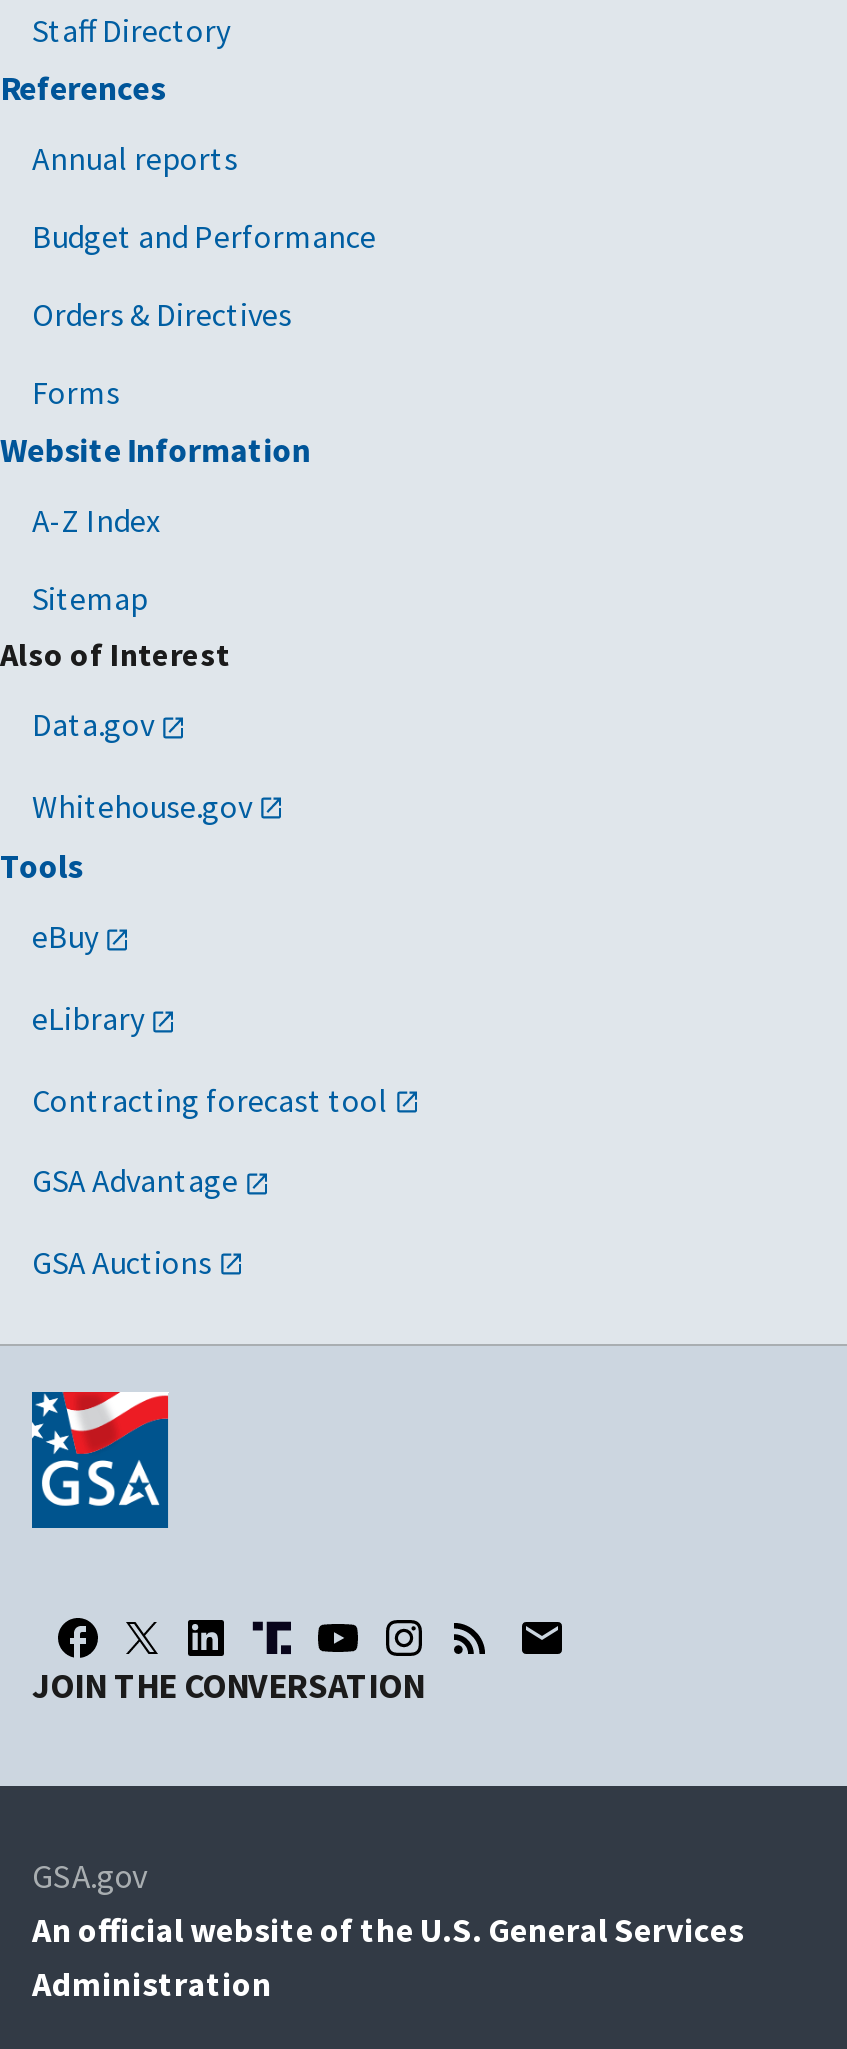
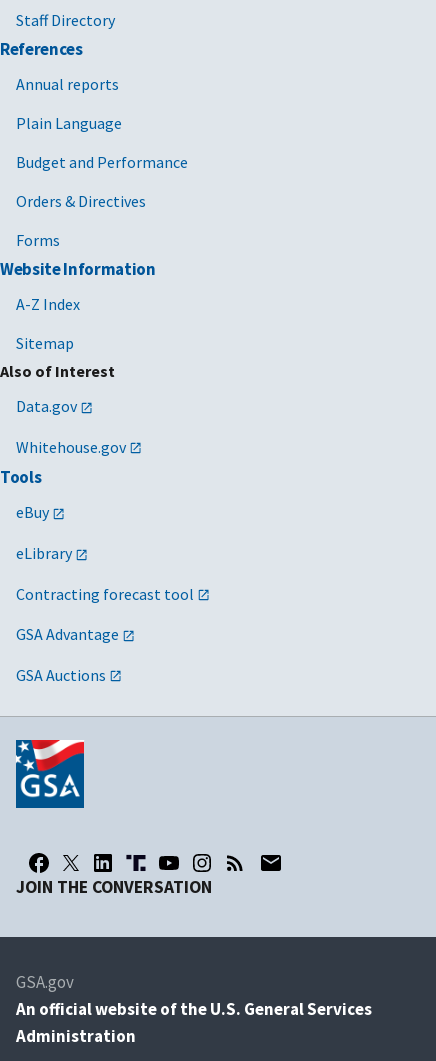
none -> [16,113,122,133] Plain Language

